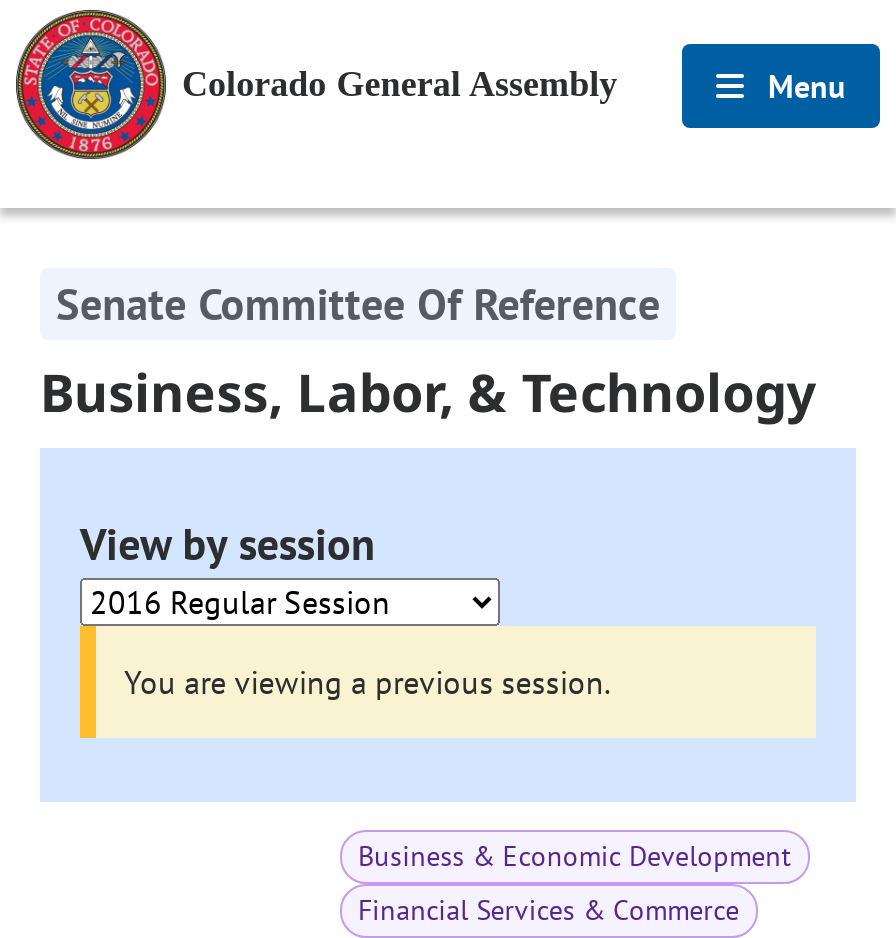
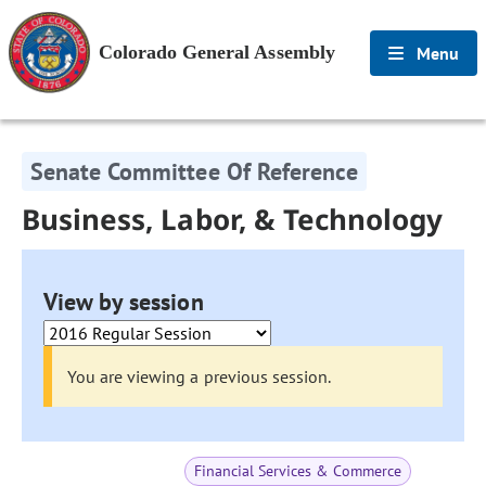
[358,838,791,874] Business & Economic Development -> none

